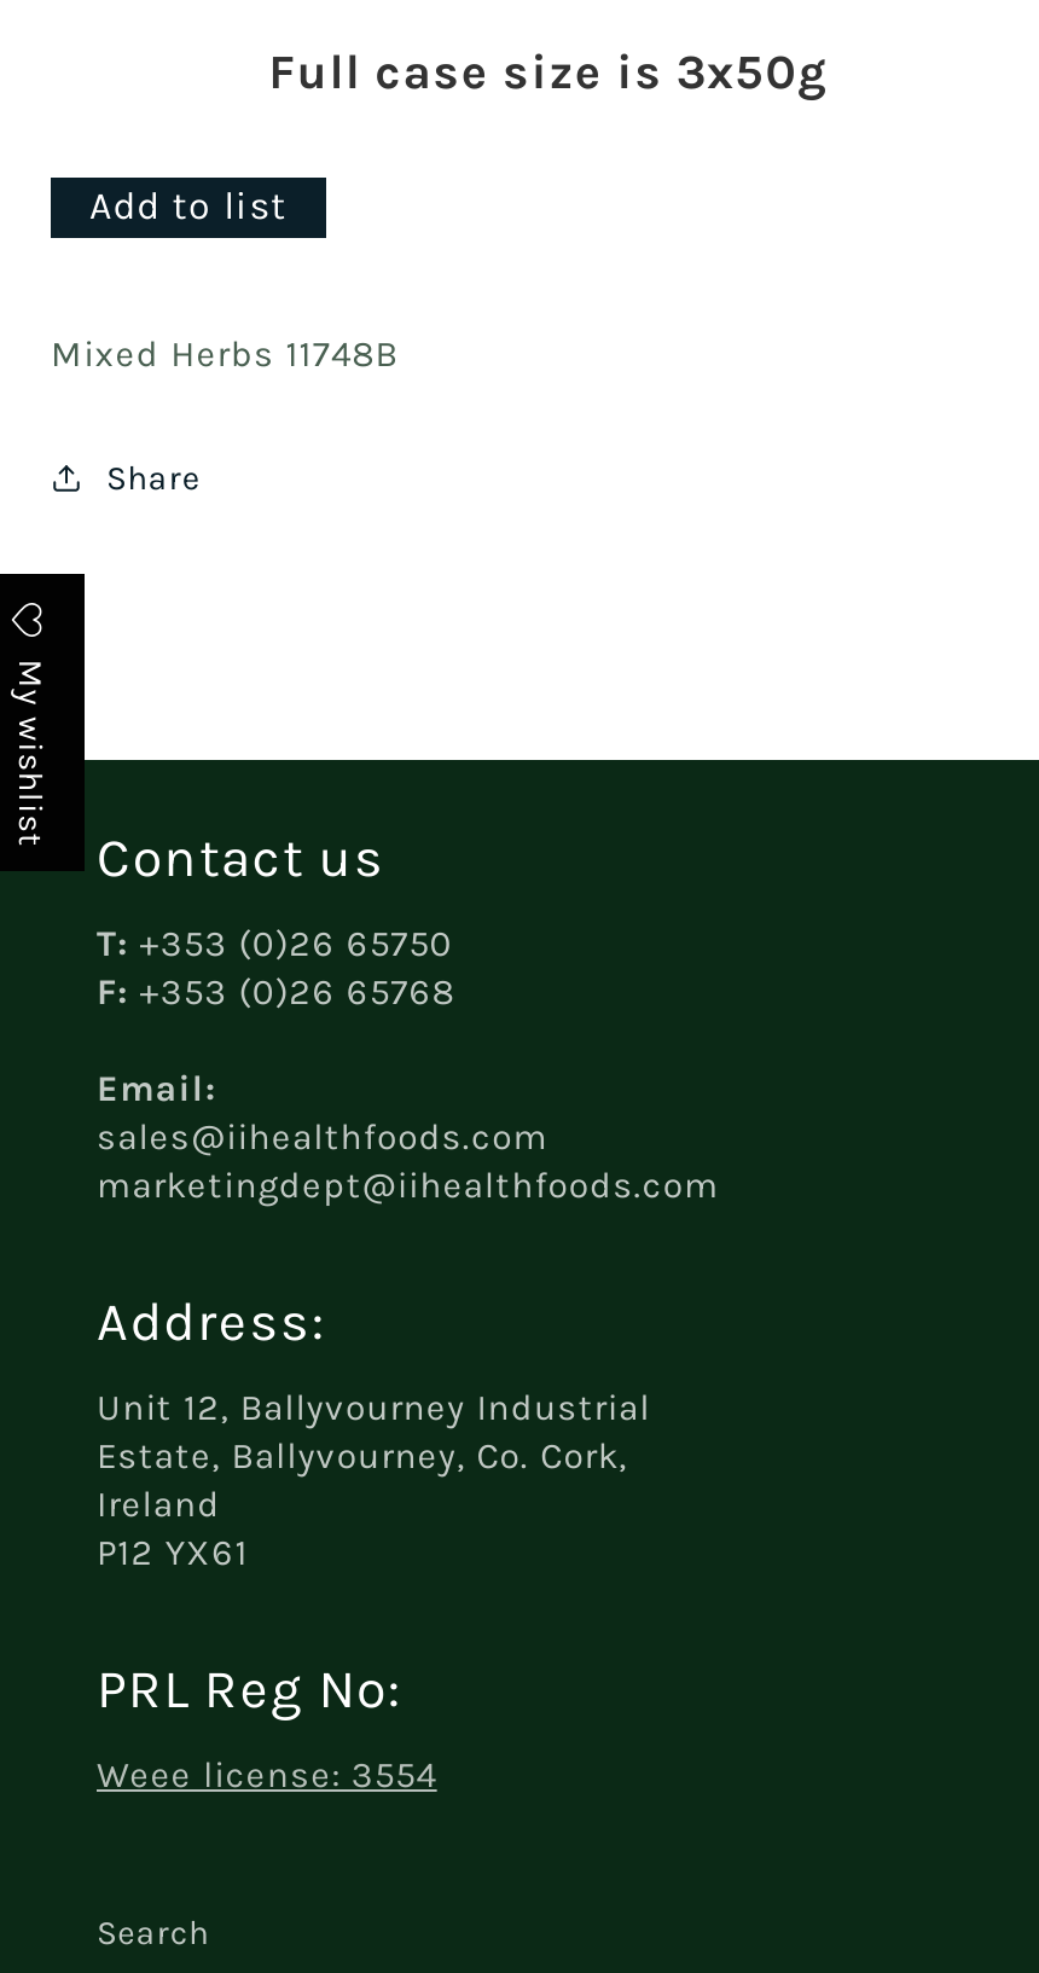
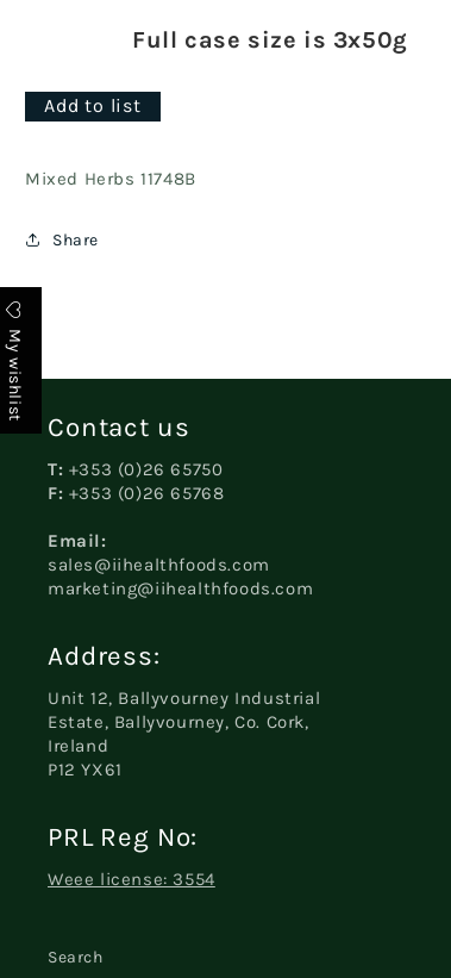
[97,1164,719,1207] marketingdept@iihealthfoods.com -> [48,578,313,599] marketing@iihealthfoods.com

